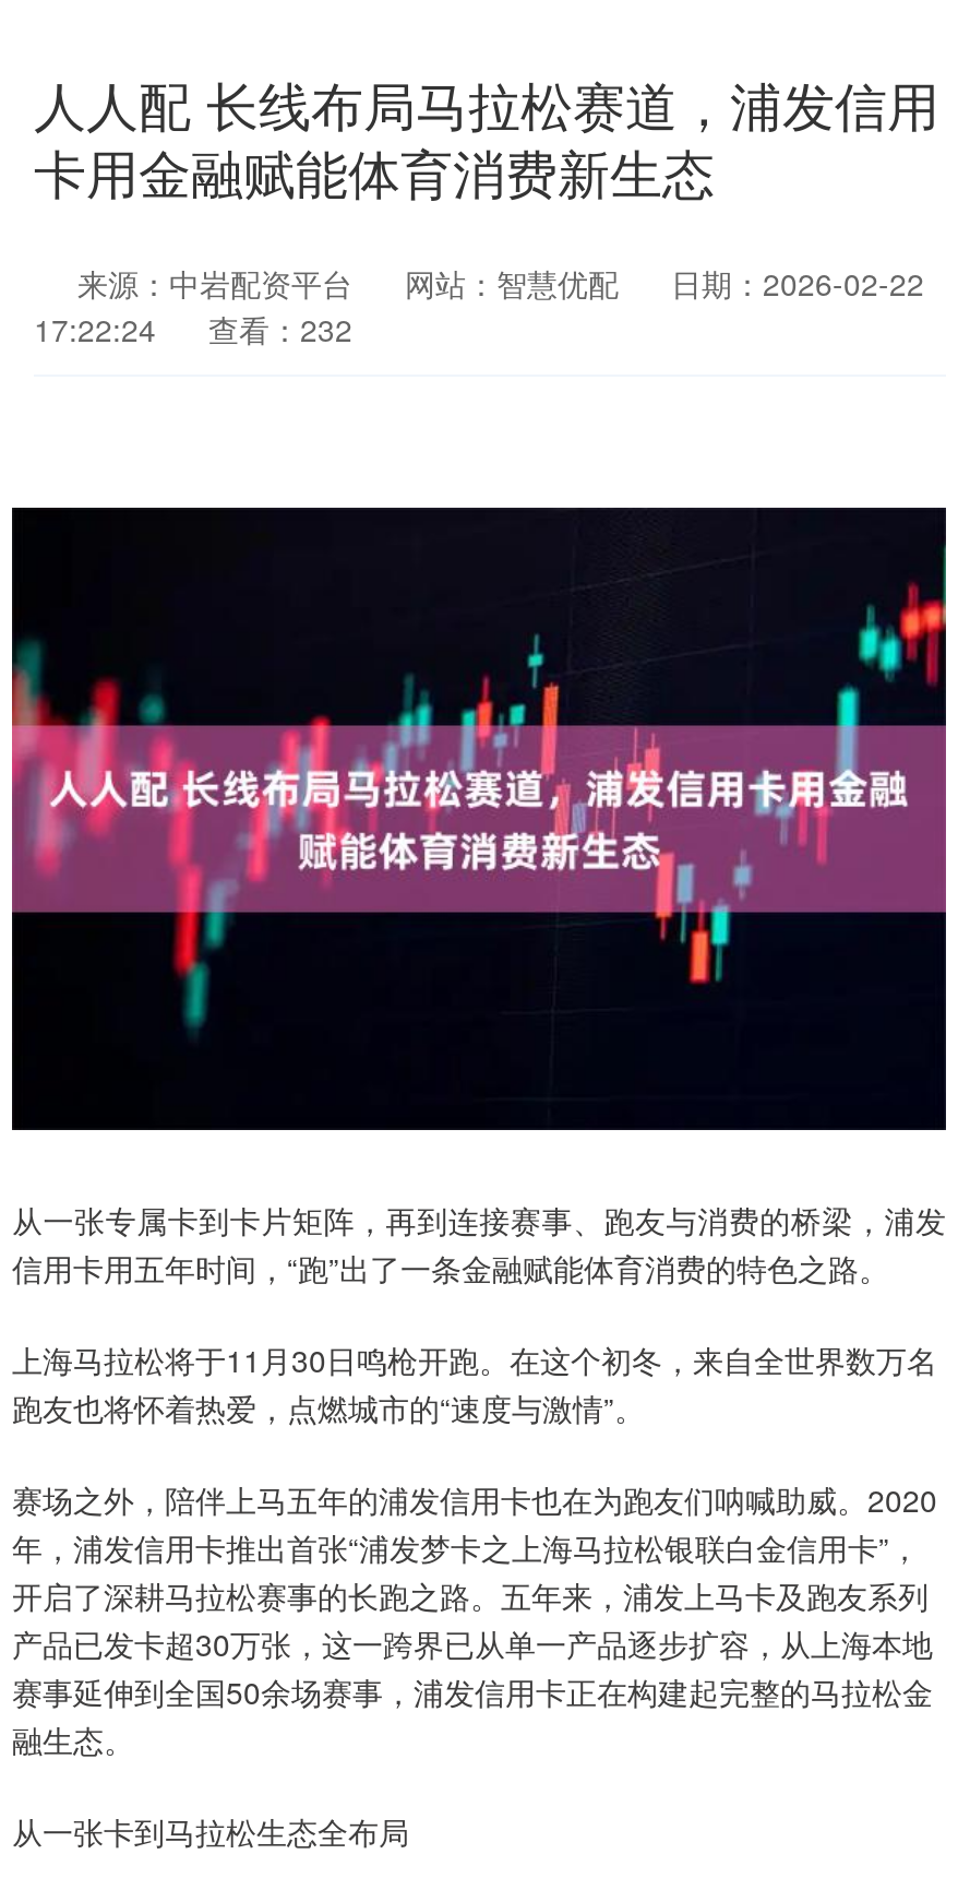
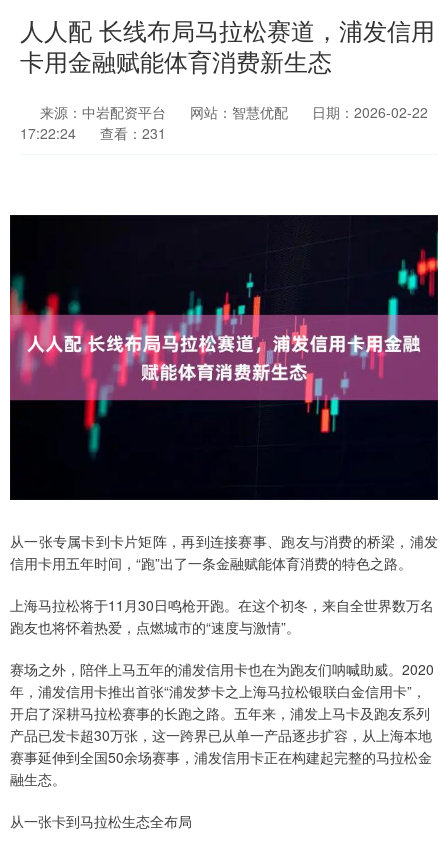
[34,307,352,350] 17:22:24 查看：232 -> [20,123,166,143] 17:22:24 查看：231

